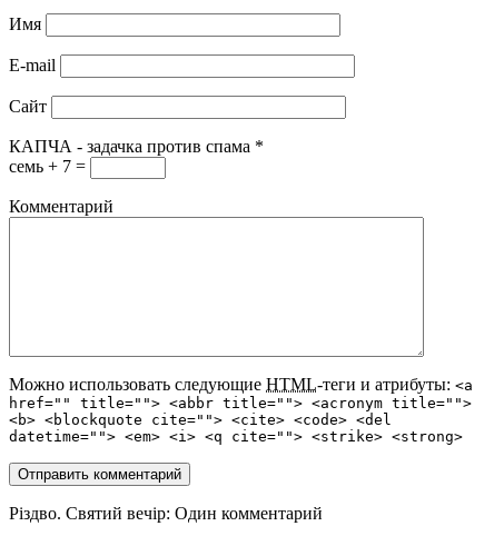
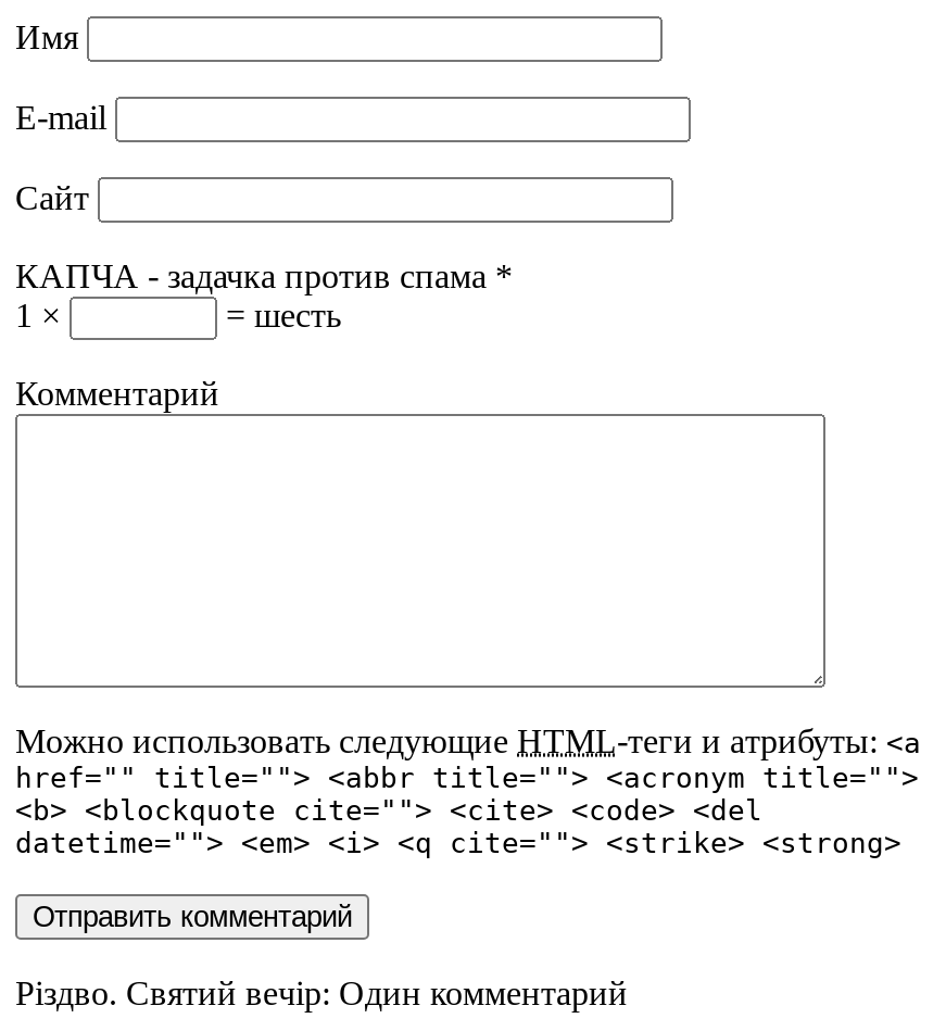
[9,157,90,176] семь + 7 = -> [15,296,341,333] 1 × | = шесть

